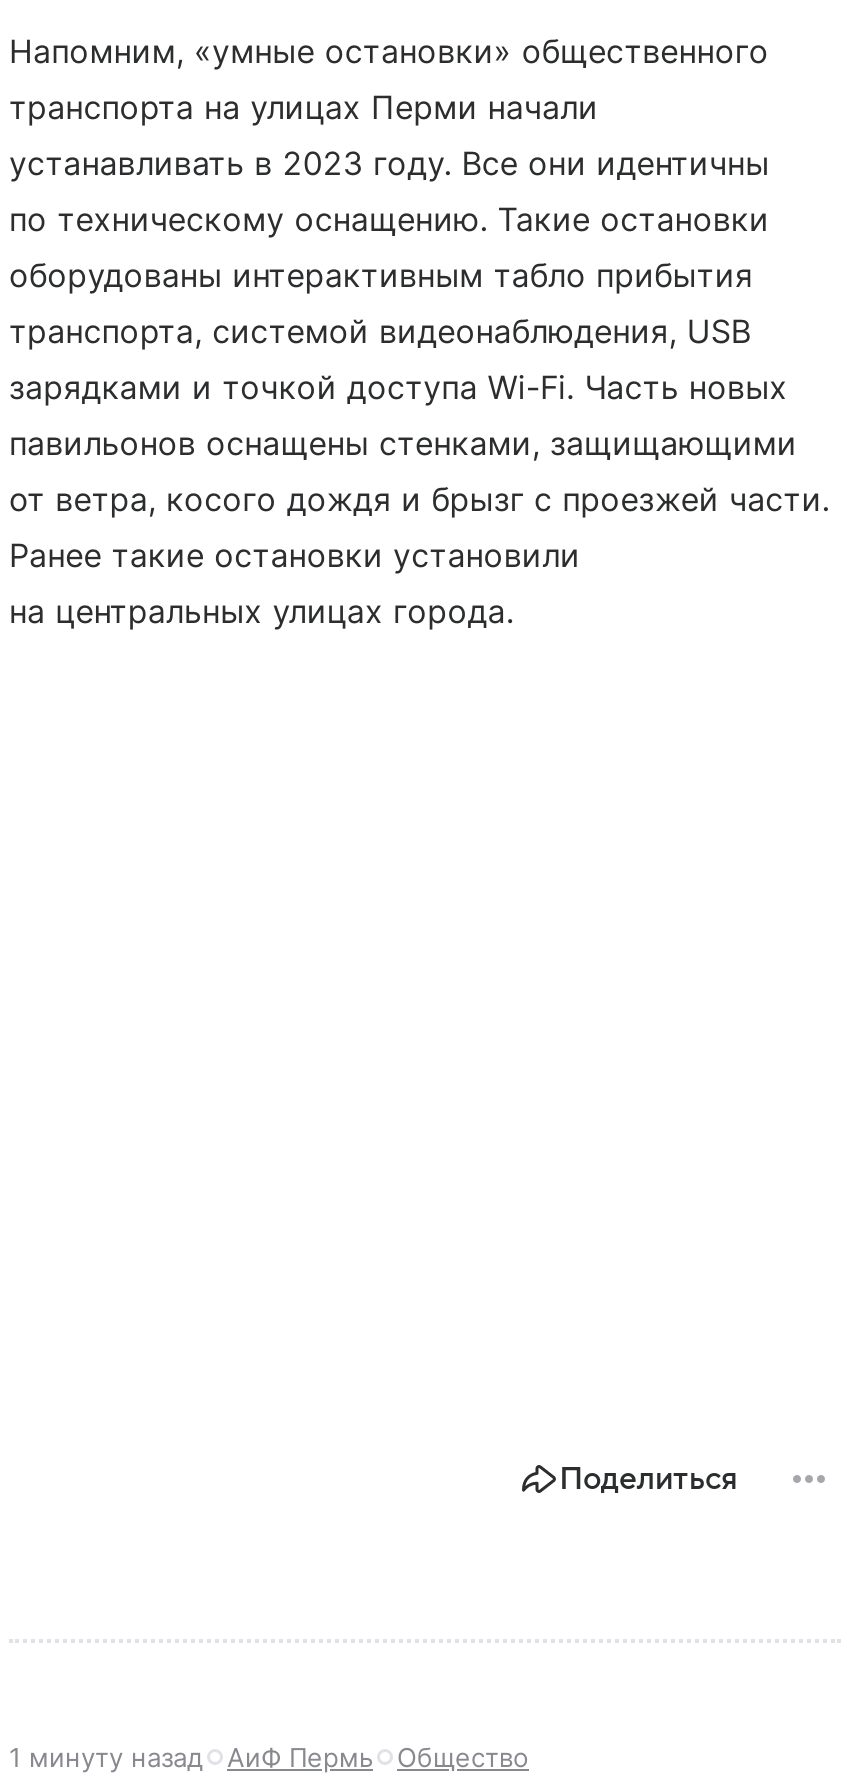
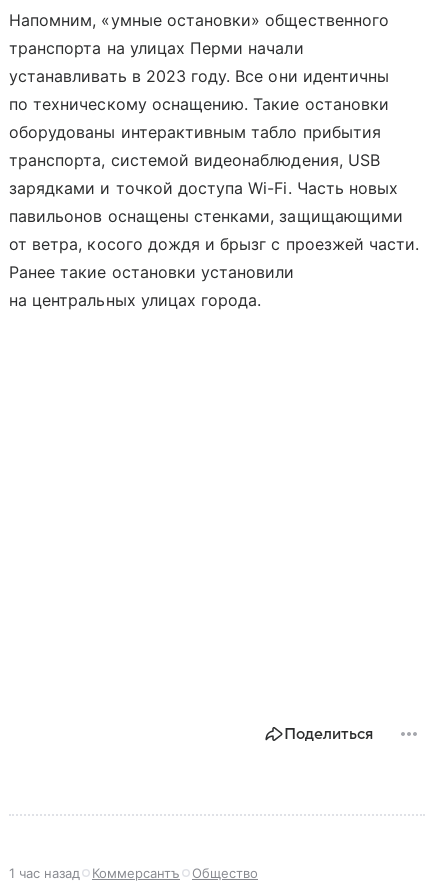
[9,1740,373,1772] 1 минуту назад | АиФ Пермь -> [9,865,180,881] 1 час назад | Коммерсантъ

